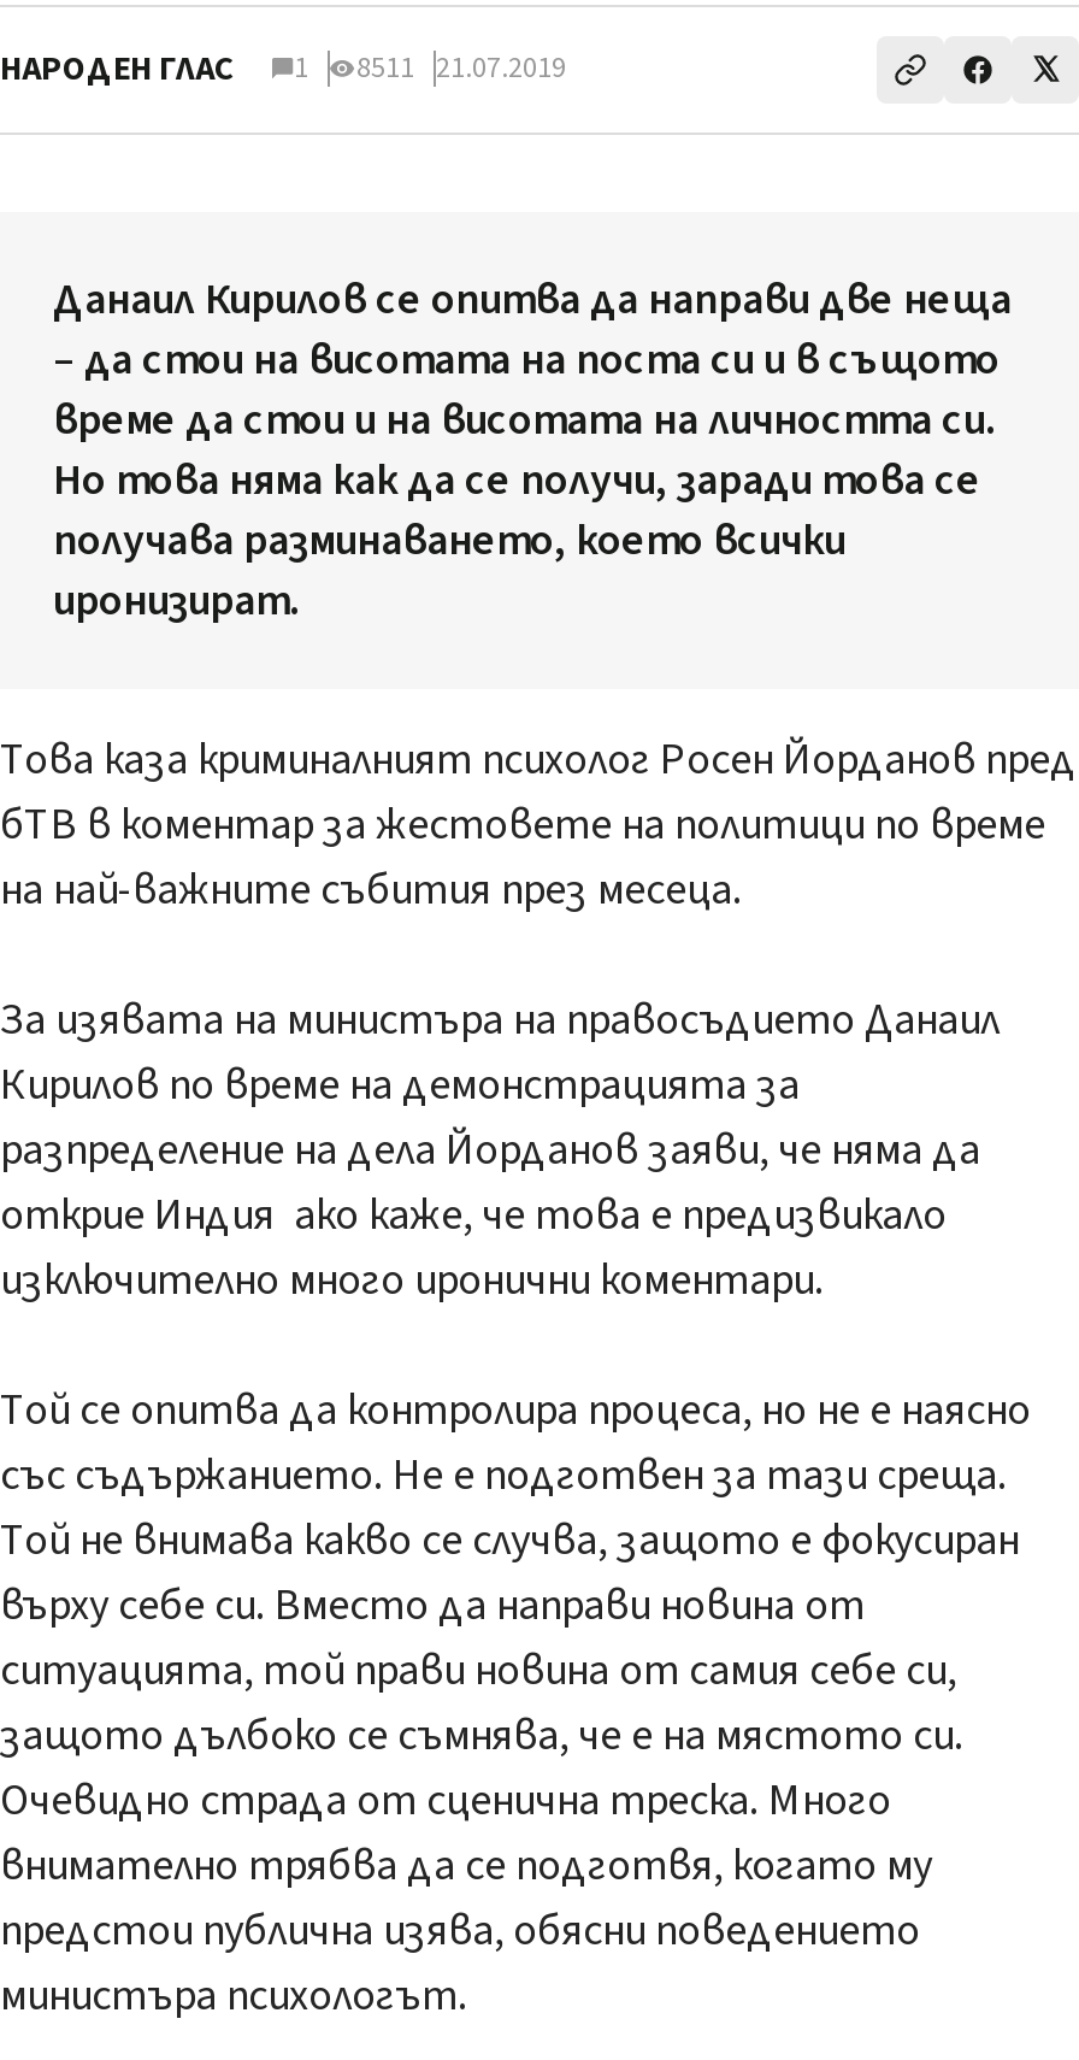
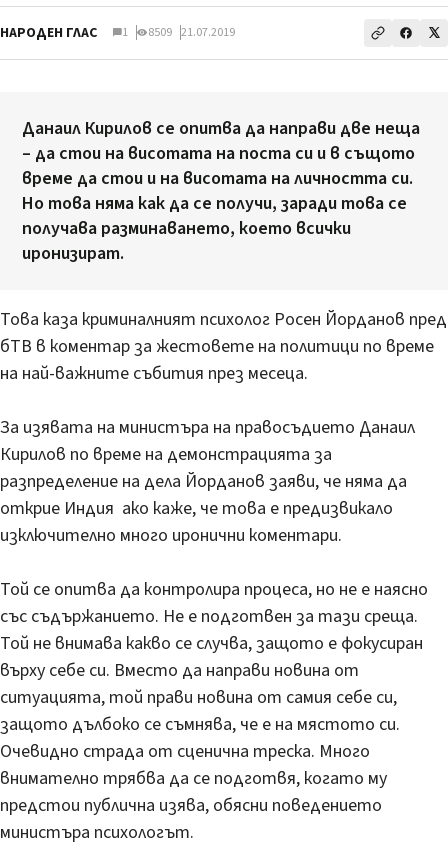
[356,49,566,90] 8511 21.07.2019 -> [148,24,235,41] 8509 21.07.2019

